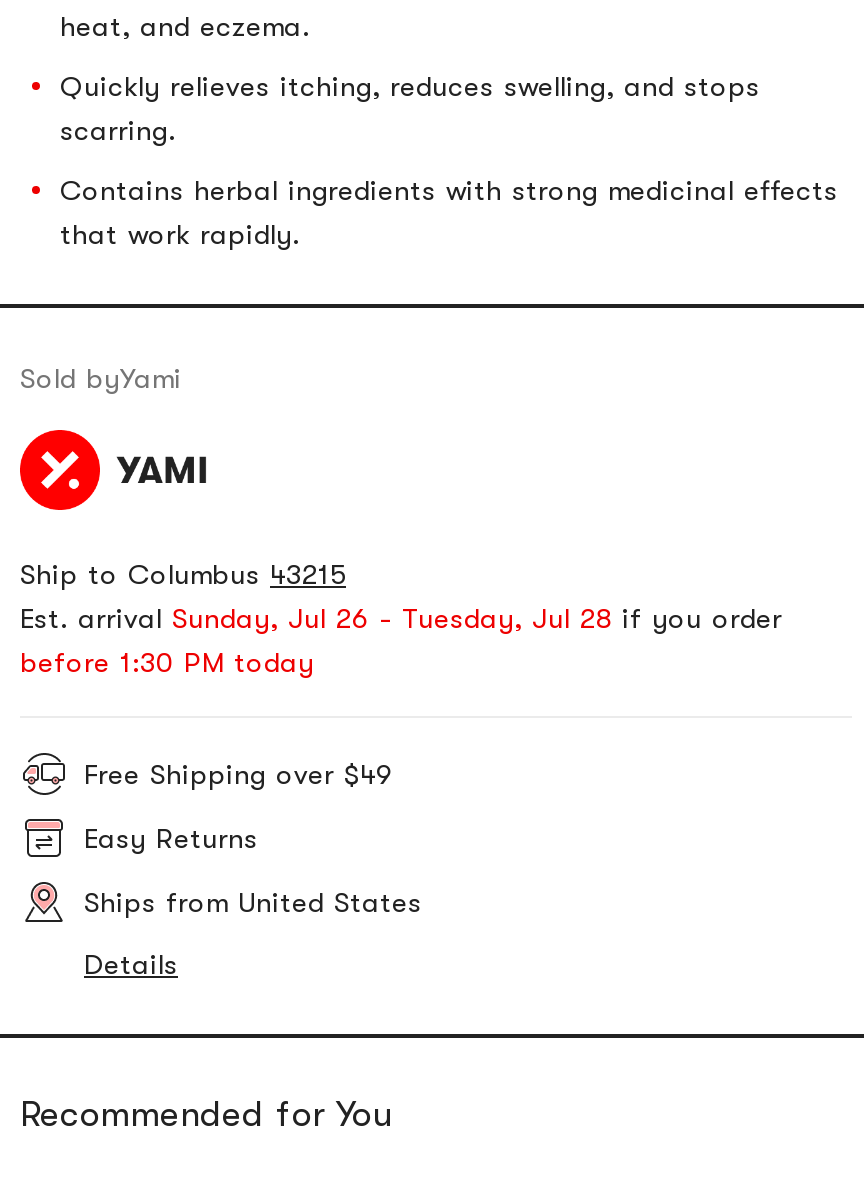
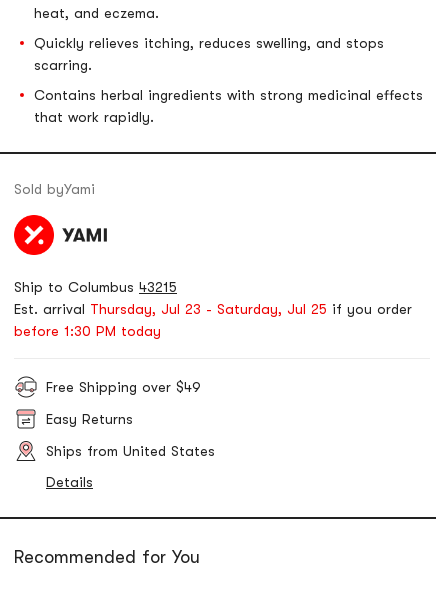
[20,601,782,633] Est. arrival Sunday, Jul 26 - Tuesday, Jul 28 if you order -> [14,301,412,317] Est. arrival Thursday, Jul 23 - Saturday, Jul 25 if you order

